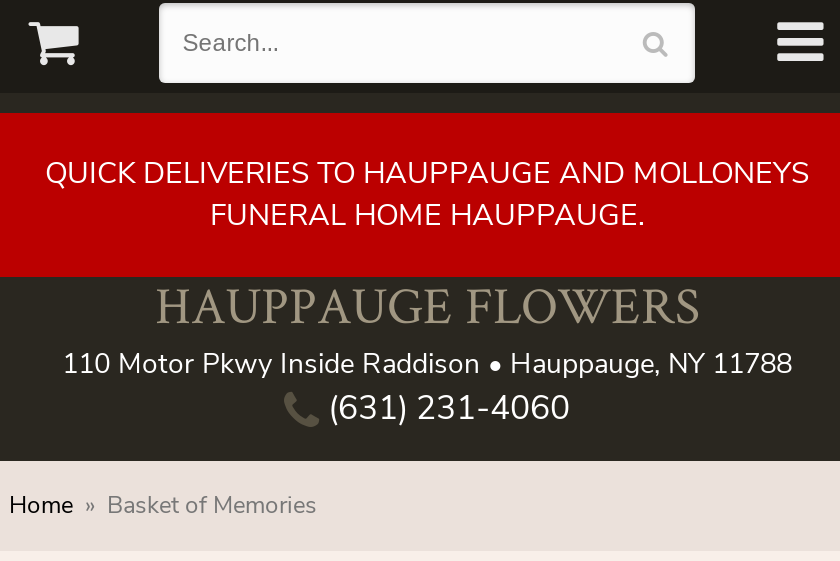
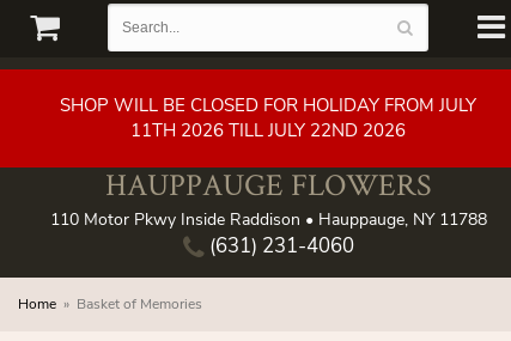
[45,153,809,235] QUICK DELIVERIES TO HAUPPAUGE AND MOLLONEYS | FUNERAL HOME HAUPPAUGE. -> [60,93,476,142] SHOP WILL BE CLOSED FOR HOLIDAY FROM JULY | 11TH 2026 TILL JULY 22ND 2026

